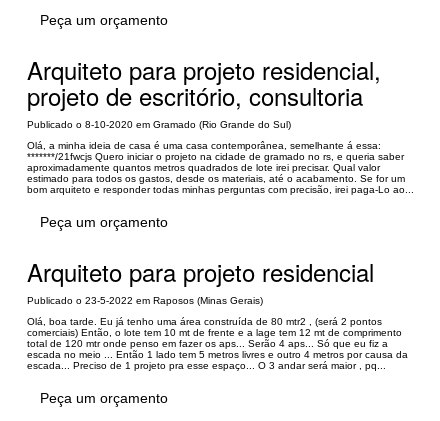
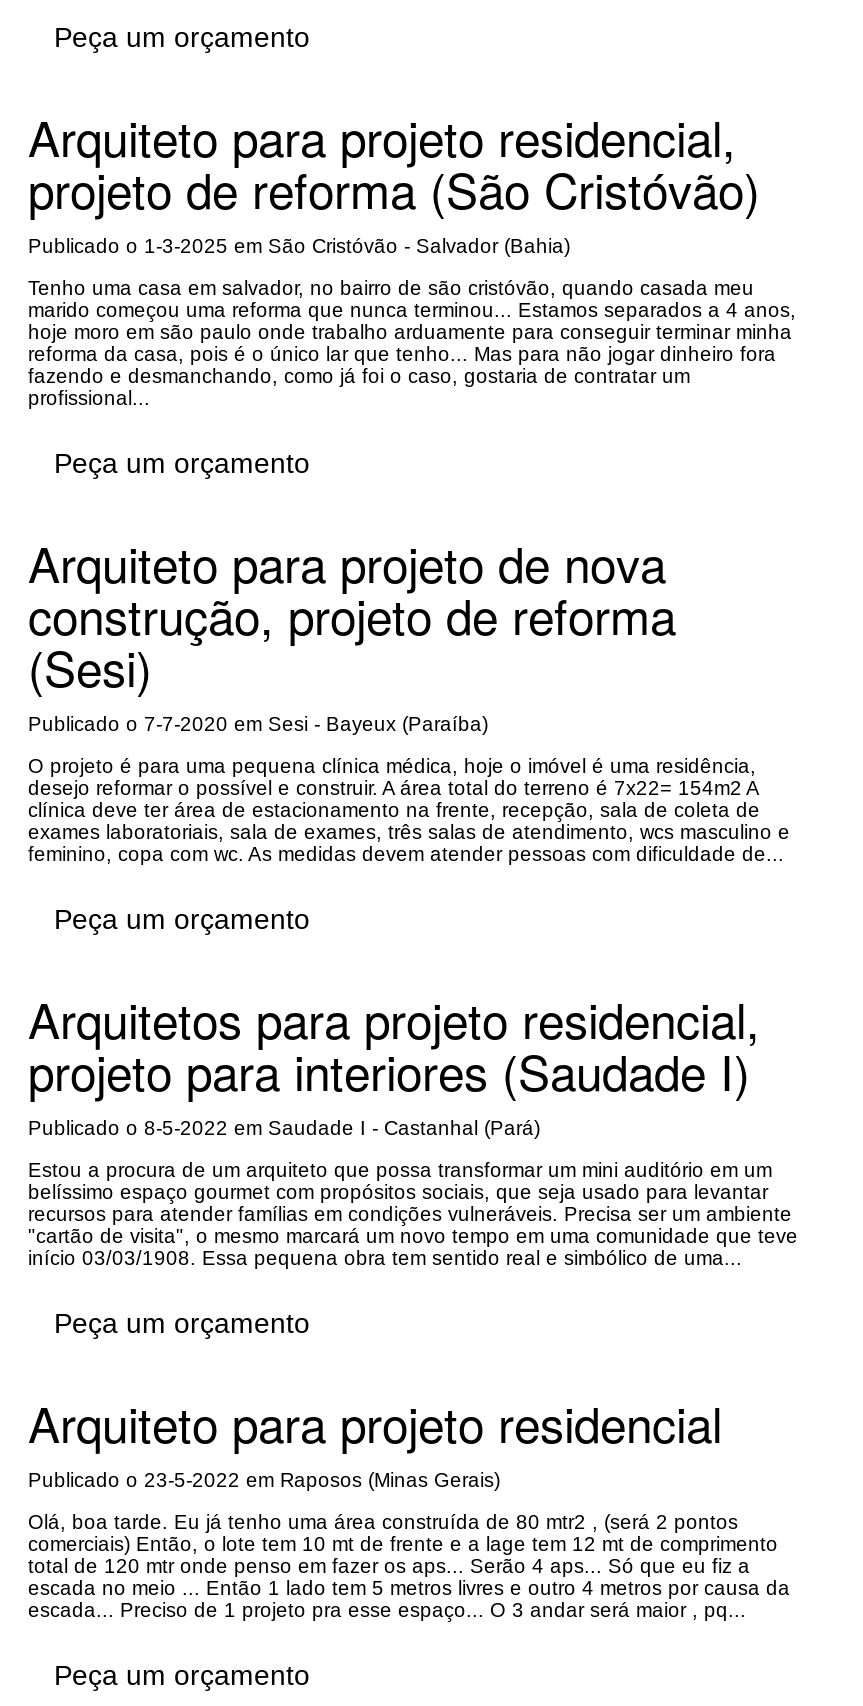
[27,78,414,195] projeto de escritório, consultoria | Publicado o 8-10-2020 em Gramado (Rio Grande do Sul) | Olá, a minha ideia de casa é uma casa contemporânea, semelhante á essa: | *******/21fwcjs Quero iniciar o projeto na cidade de gramado no rs, e queria saber | aproximadamente quantos metros quadrados de lote irei precisar. Qual valor | estimado para todos os gastos, desde os materiais, até o acabamento. Se for um | bom arquiteto e responder todas minhas perguntas com precisão, irei paga-Lo ao... -> [28,153,798,1269] projeto de reforma (São Cristóvão) | Publicado o 1-3-2025 em São Cristóvão - Salvador (Bahia) | Tenho uma casa em salvador, no bairro de são cristóvão, quando casada meu | marido começou uma reforma que nunca terminou... Estamos separados a 4 anos, | hoje moro em são paulo onde trabalho arduamente para conseguir terminar minha | reforma da casa, pois é o único lar que tenho... Mas para não jogar dinheiro fora | fazendo e desmanchando, como já foi o caso, gostaria de contratar um | profissional... | Peça um orçamento | Arquiteto para projeto de nova | construção, projeto de reforma | (Sesi) | Publicado o 7-7-2020 em Sesi - Bayeux (Paraíba) | O projeto é para uma pequena clínica médica, hoje o imóvel é uma residência, | desejo reformar o possível e construir. A área total do terreno é 7x22= 154m2 A | clínica deve ter área de estacionamento na frente, recepção, sala de coleta de | exames laboratoriais, sala de exames, três salas de atendimento, wcs masculino e | feminino, copa com wc. As medidas devem atender pessoas com dificuldade de... | Peça um orçamento | Arquitetos para projeto residencial, | projeto para interiores (Saudade I) | Publicado o 8-5-2022 em Saudade I - Castanhal (Pará) | Estou a procura de um arquiteto que possa transformar um mini auditório em um | belíssimo espaço gourmet com propósitos sociais, que seja usado para levantar | recursos para atender famílias em condições vulneráveis. Precisa ser um ambiente | "cartão de visita", o mesmo marcará um novo tempo em uma comunidade que teve | início 03/03/1908. Essa pequena obra tem sentido real e simbólico de uma...

